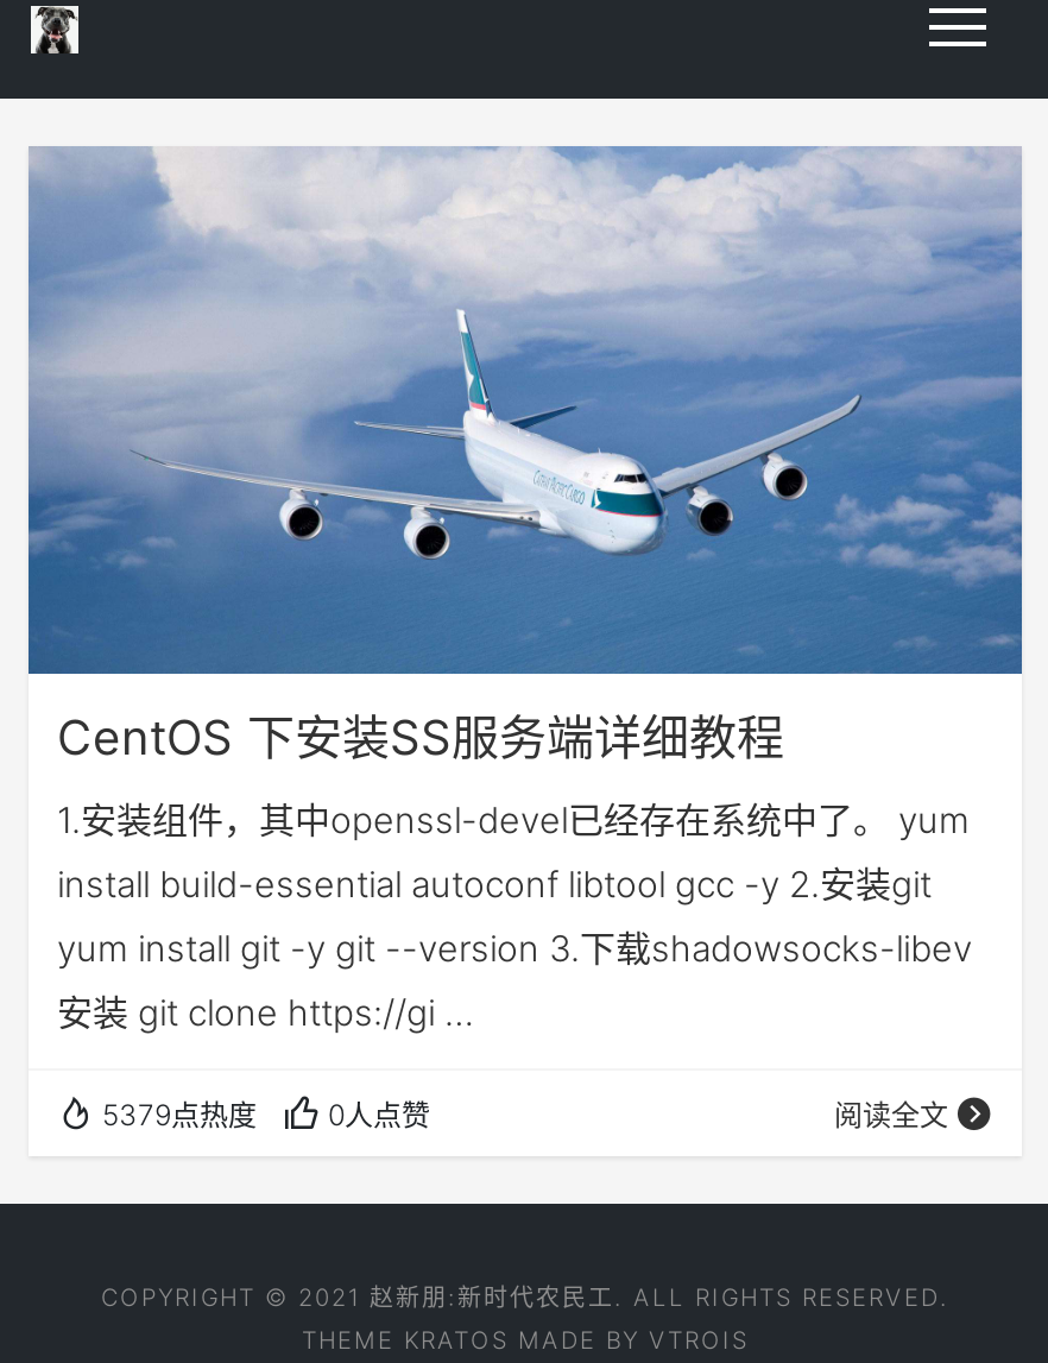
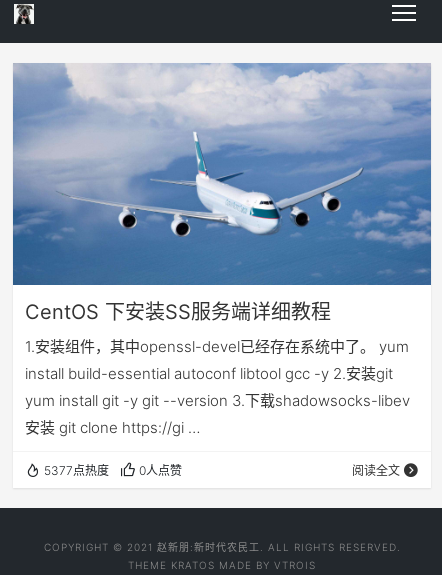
[102,1096,430,1131] 5379点热度 0人点赞 -> [44,462,182,477] 5377点热度 0人点赞

